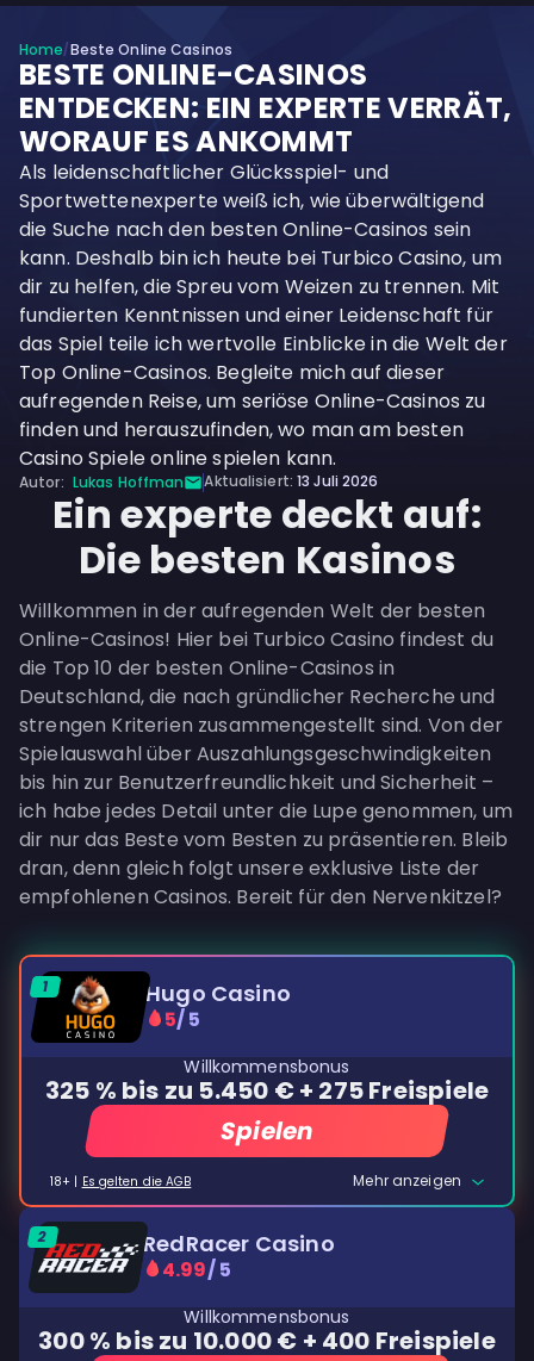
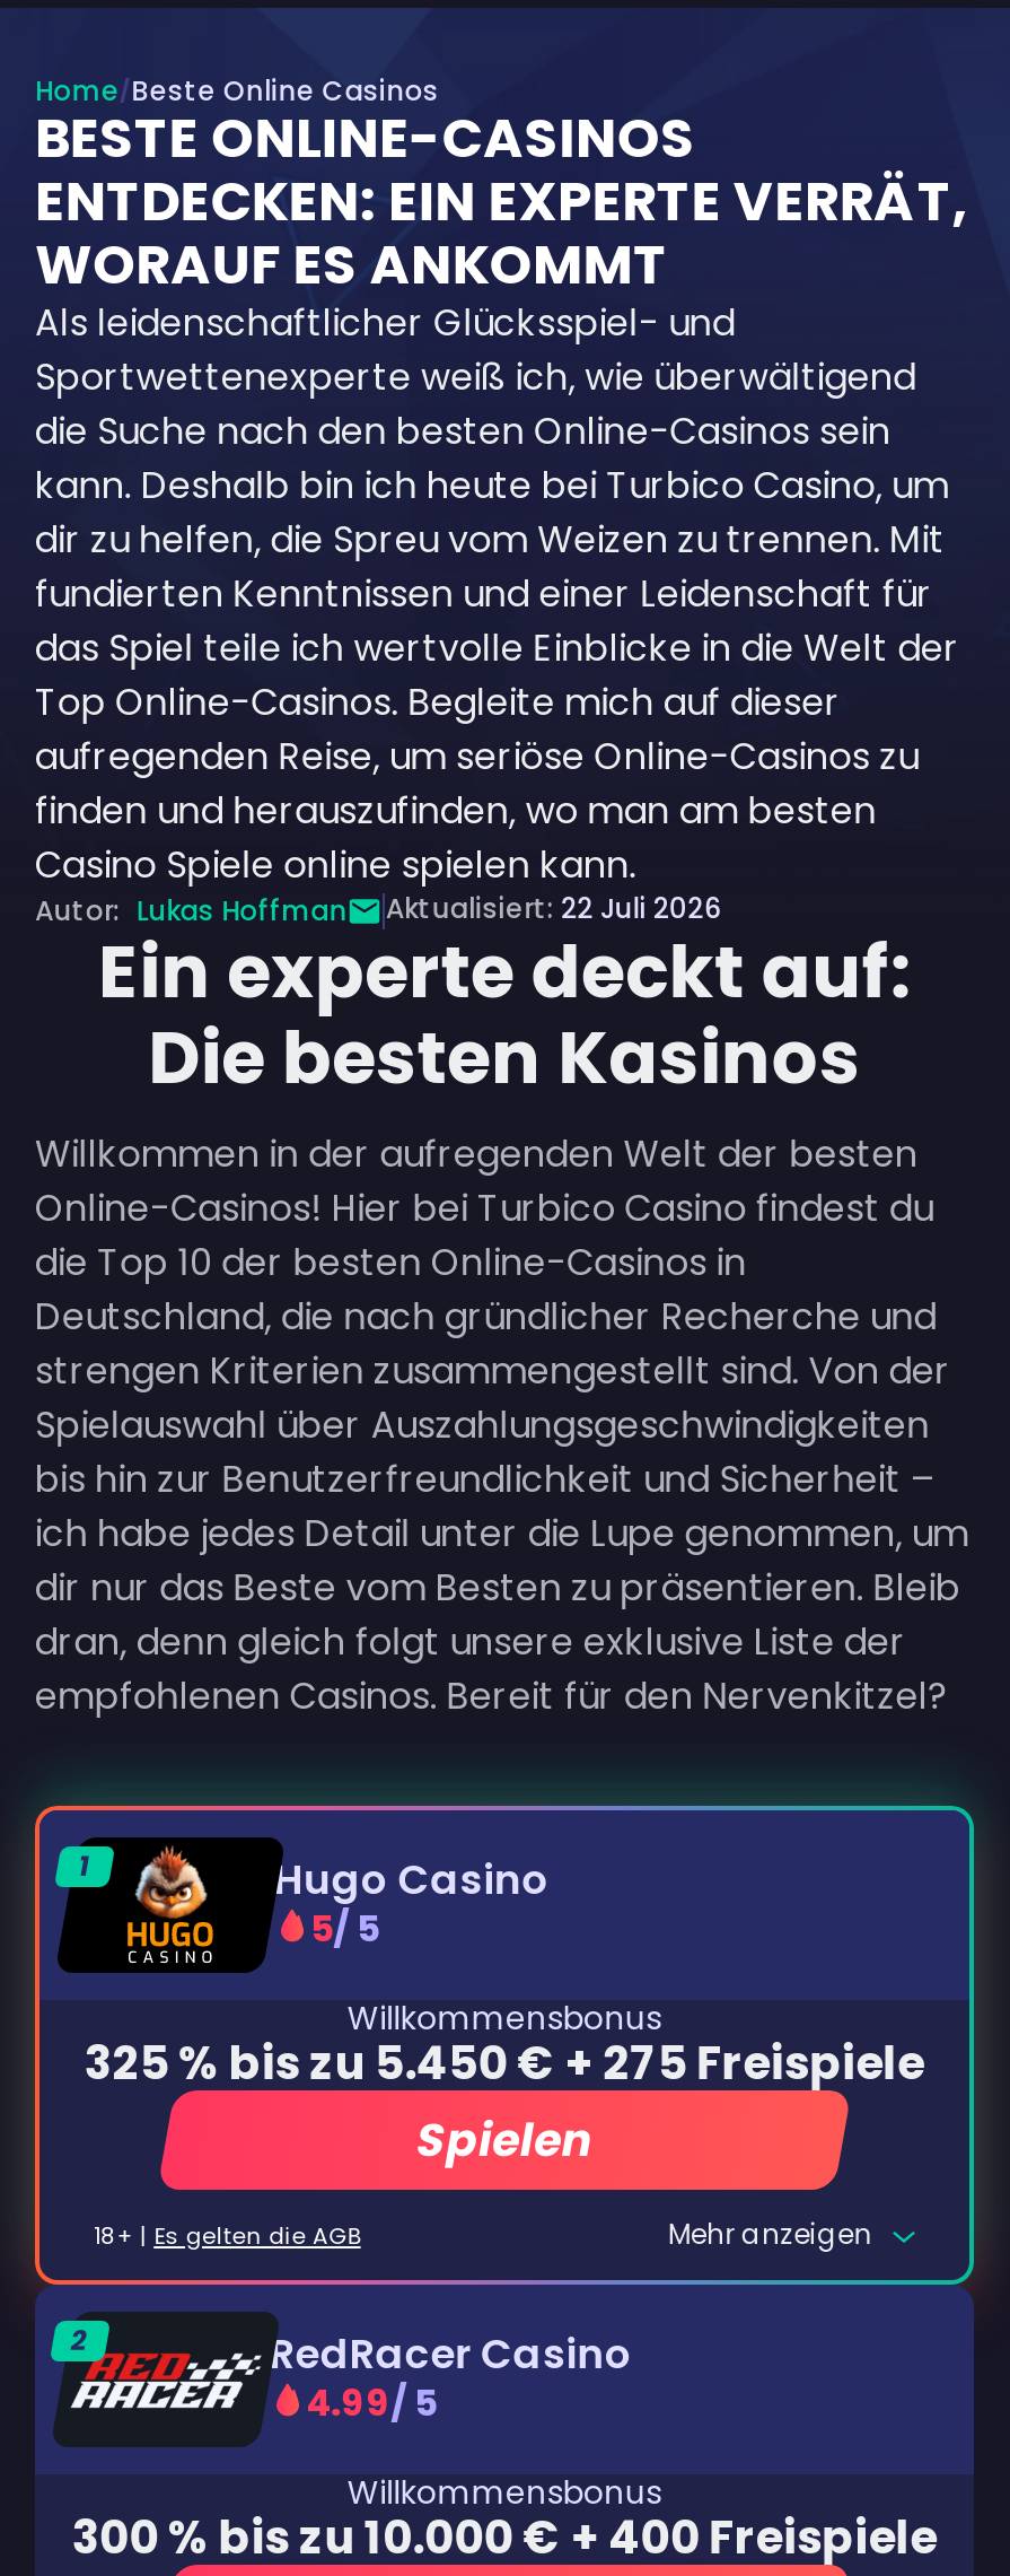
[204,471,378,491] Aktualisiert: 13 Juli 2026 -> [386,889,722,927] Aktualisiert: 22 Juli 2026

